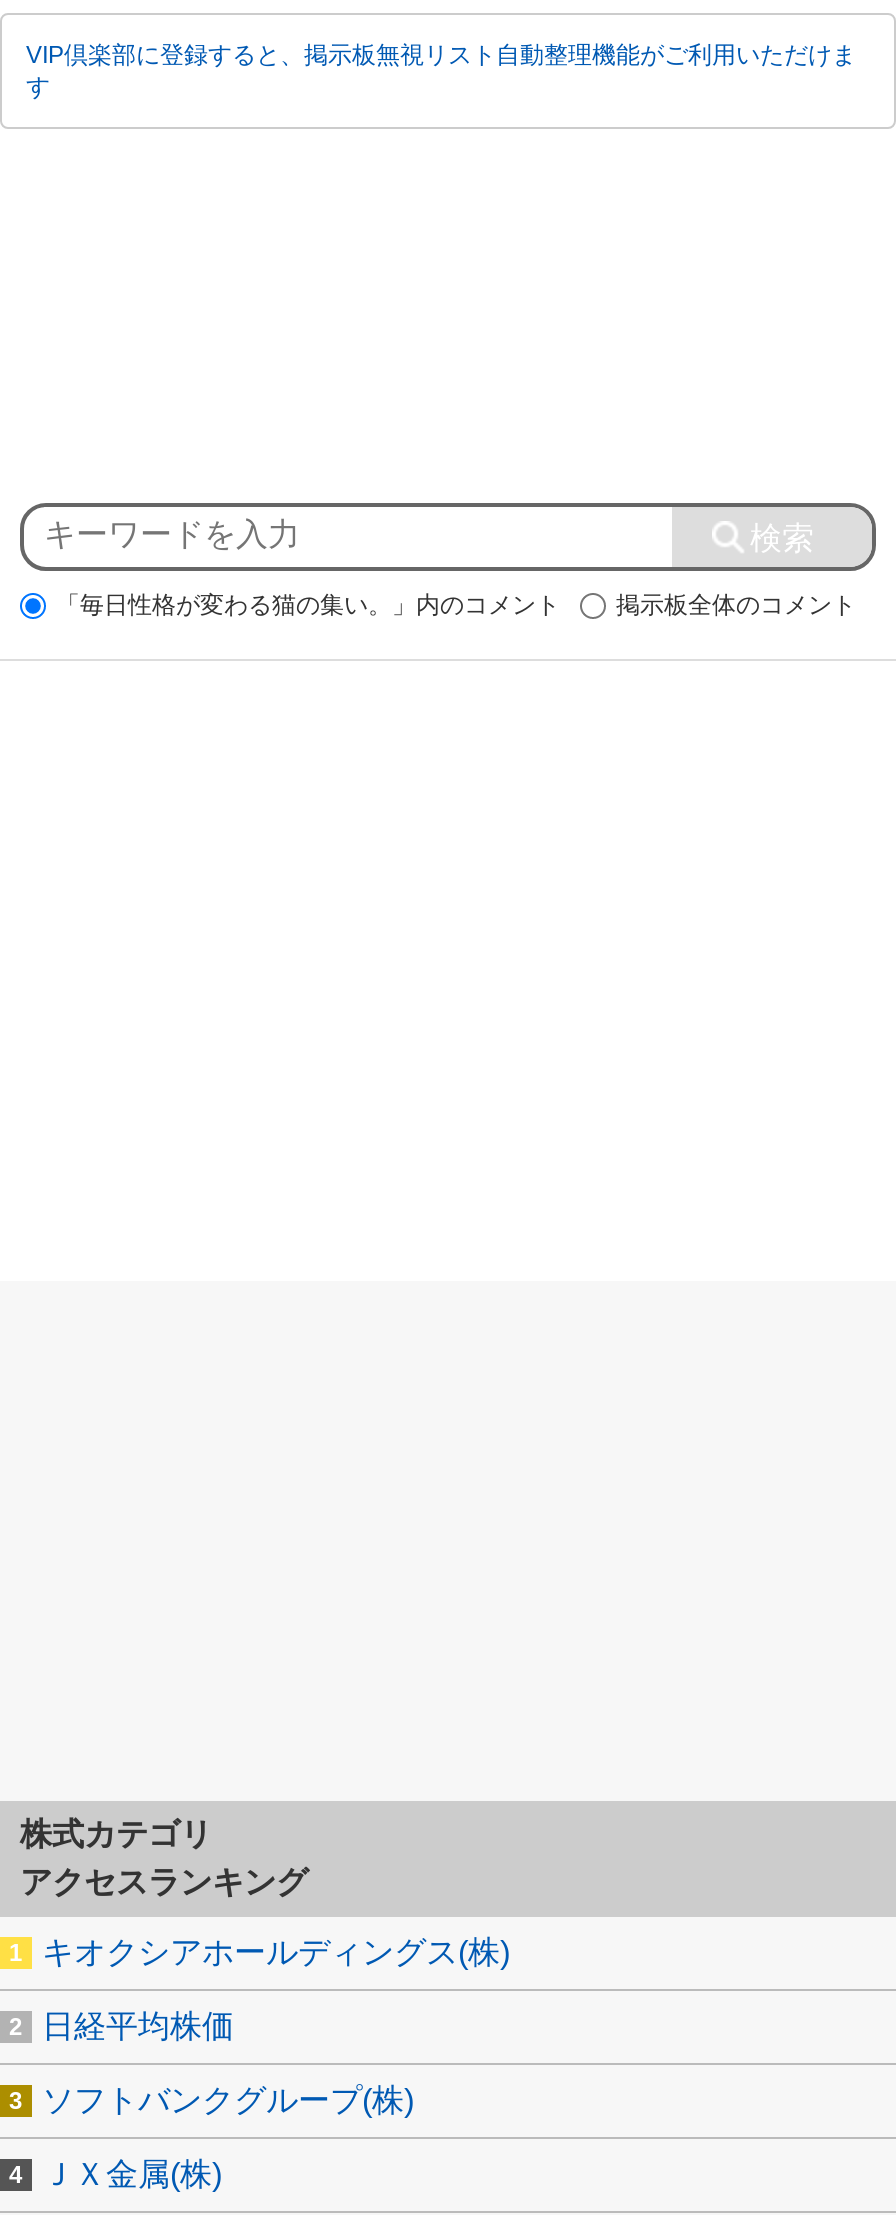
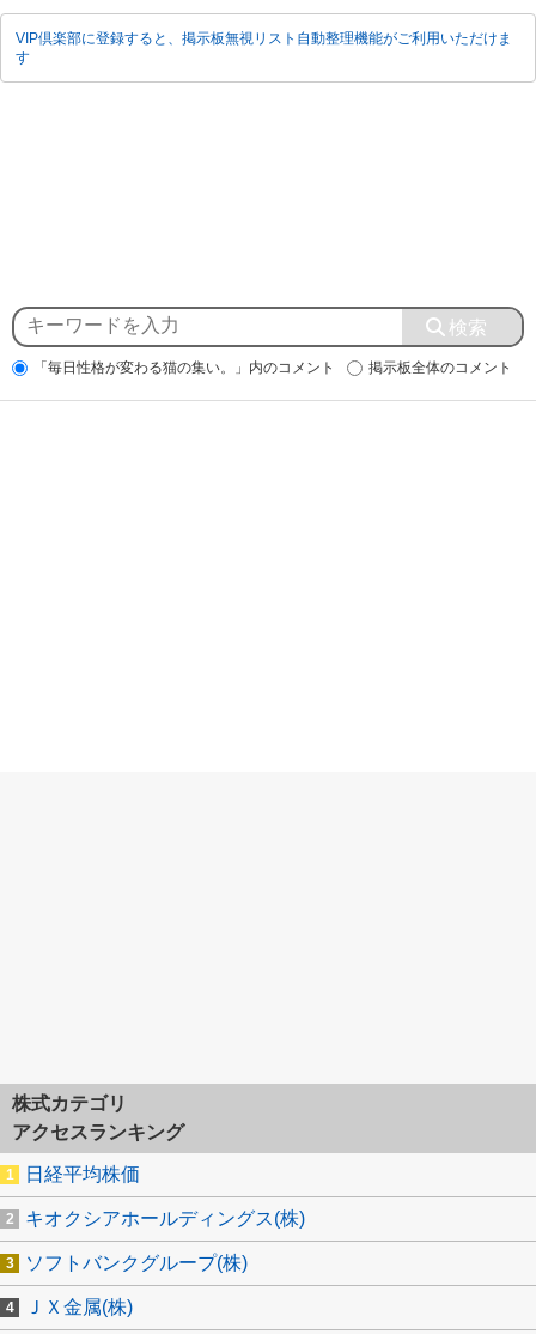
moved [42,1935,510,1969] -> [25,1208,305,1229]: キオクシアホールディングス(株)
moved [42,2009,234,2043] -> [25,1164,140,1184]: 日経平均株価

